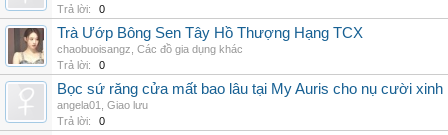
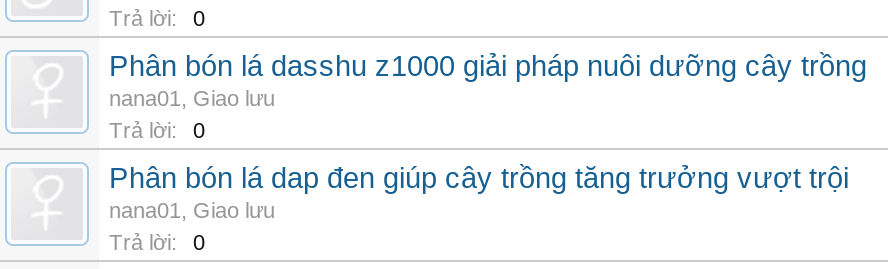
[7,27,44,65] [image] -> none
[57,25,363,55] Trà Ướp Bông Sen Tây Hồ Thượng Hạng TCX | chaobuoisangz, Các đồ gia dụng khác -> [109,50,867,110] Phân bón lá dasshu z1000 giải pháp nuôi dưỡng cây trồng | nana01, Giao lưu
[57,81,443,111] Bọc sứ răng cửa mất bao lâu tại My Auris cho nụ cười xinh | angela01, Giao lưu -> [109,162,849,222] Phân bón lá dap đen giúp cây trồng tăng trưởng vượt trội | nana01, Giao lưu

